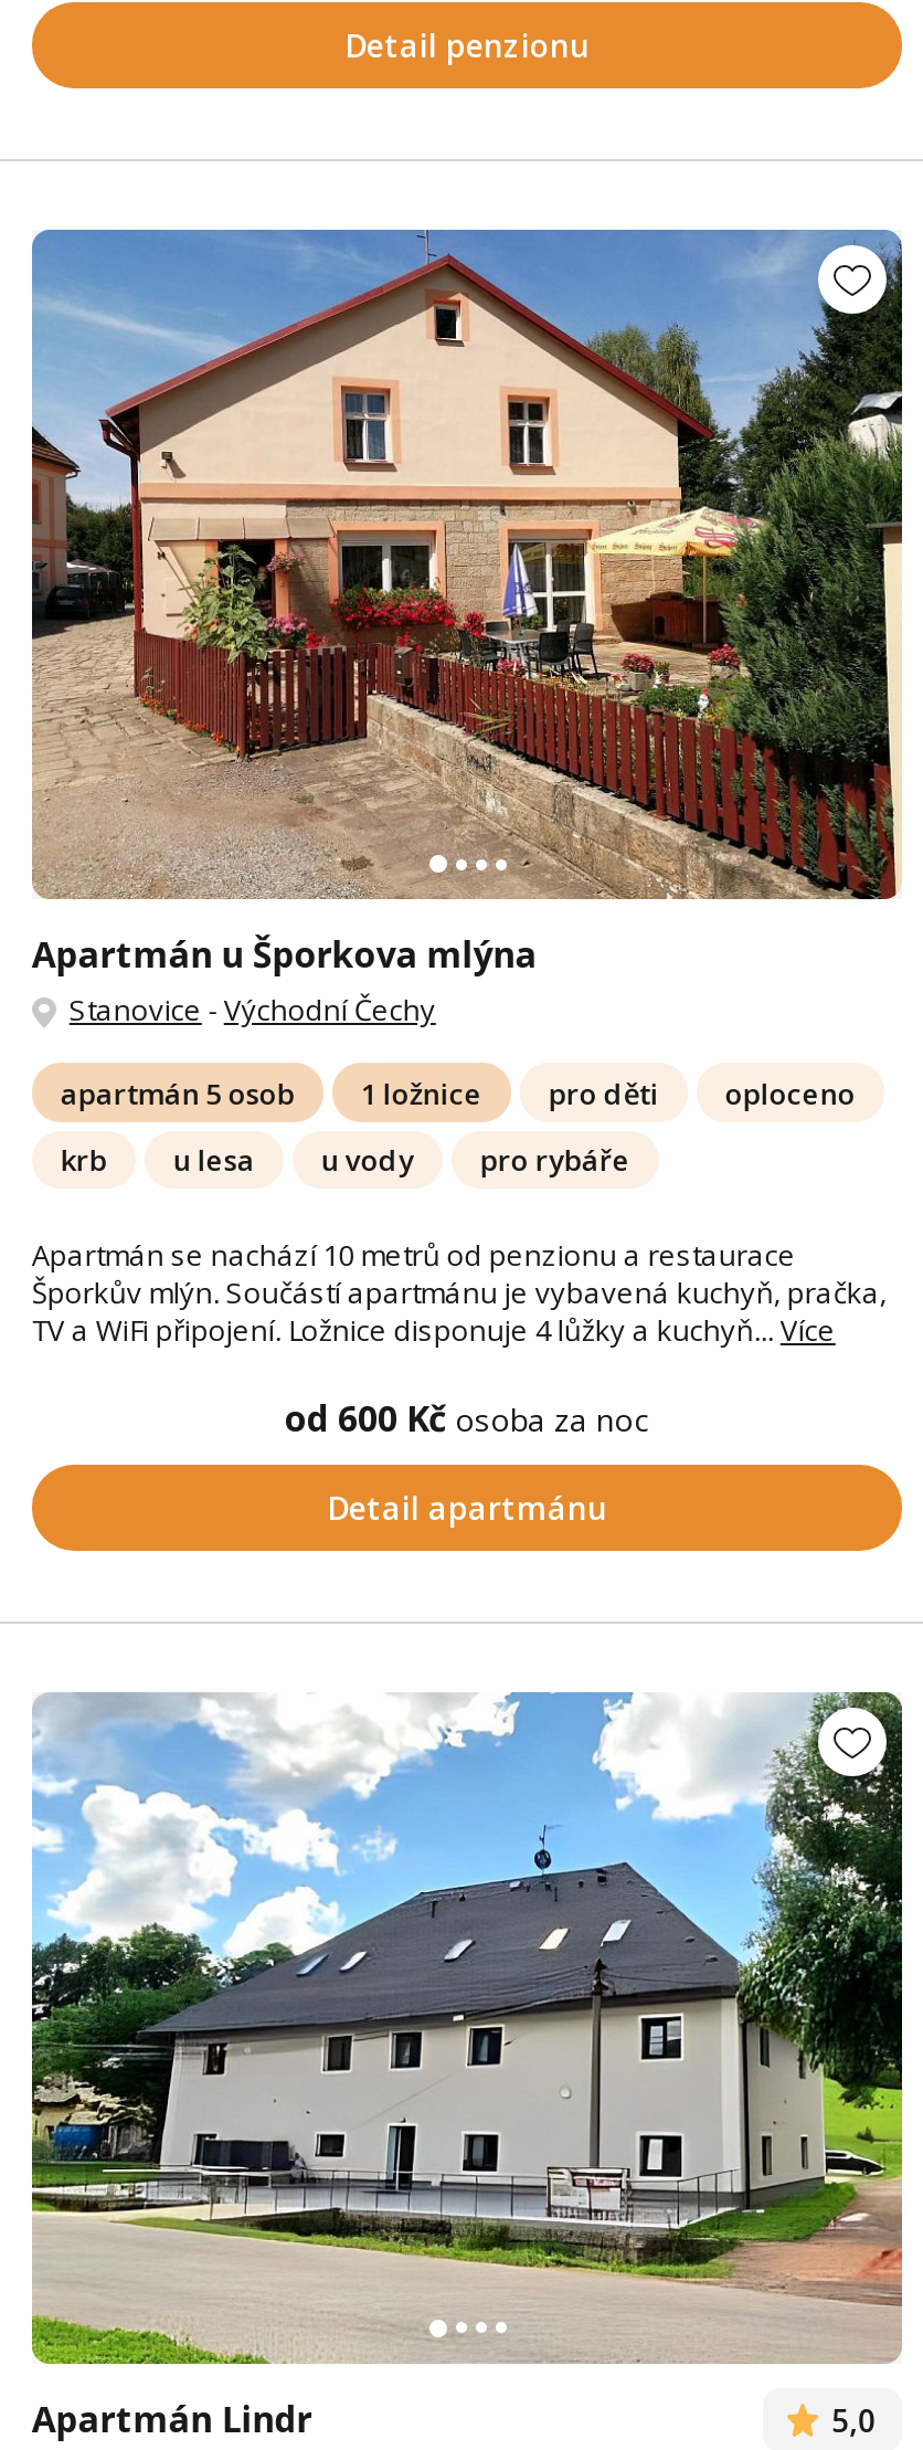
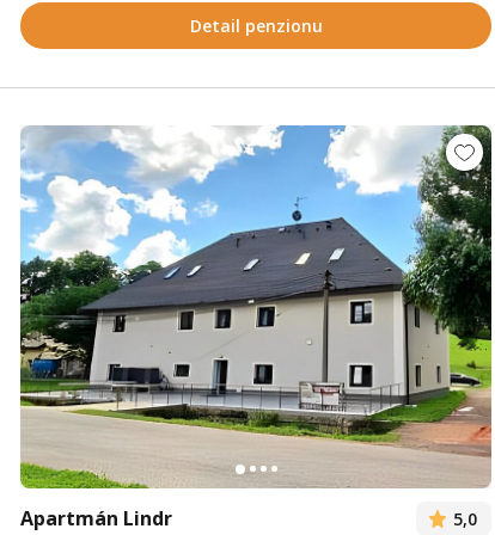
[30,228,904,1529] [image] | Apartmán u Šporkova mlýna | Stanovice - Východní Čechy | apartmán 5 osob | 1 ložnice | pro děti | oploceno | krb | u lesa | u vody | pro rybáře | Apartmán se nachází 10 metrů od penzionu a restaurace | Šporkův mlýn. Součástí apartmánu je vybavená kuchyň, pračka, | TV a WiFi připojení. Ložnice disponuje 4 lůžky a kuchyň... Více | od 600 Kč osoba za noc | Detail apartmánu -> none

